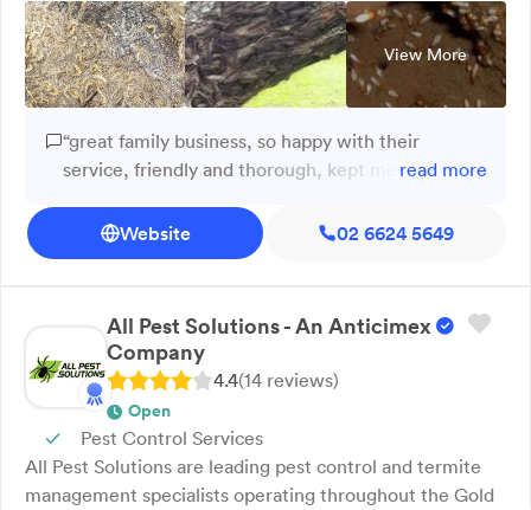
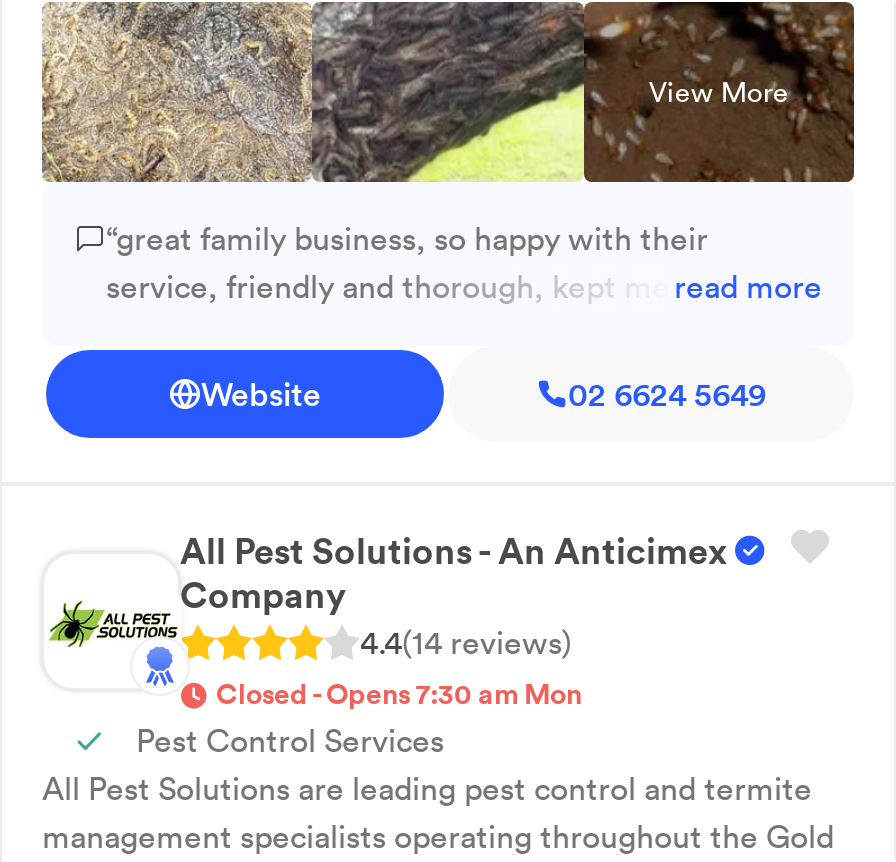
[128,400,171,421] Open -> [216,676,582,712] Closed - Opens 7:30 am Mon

